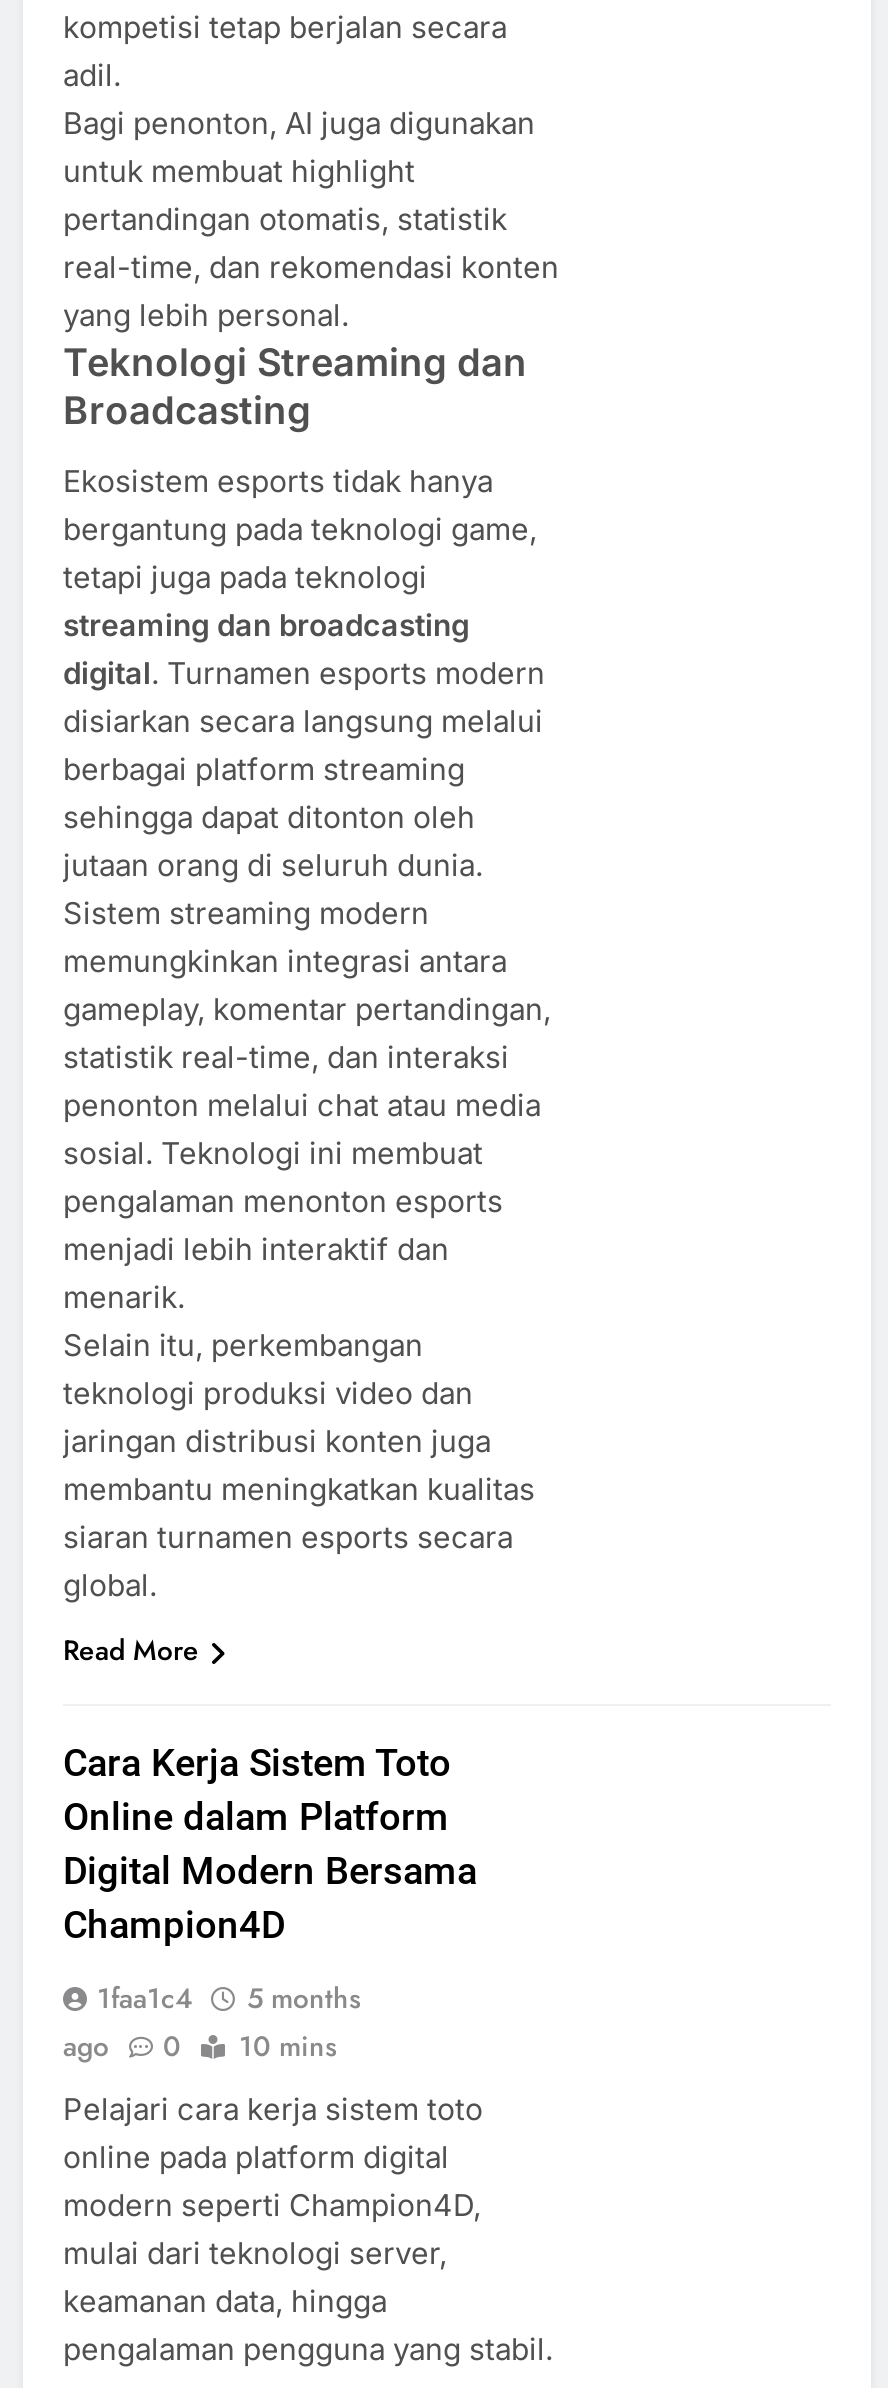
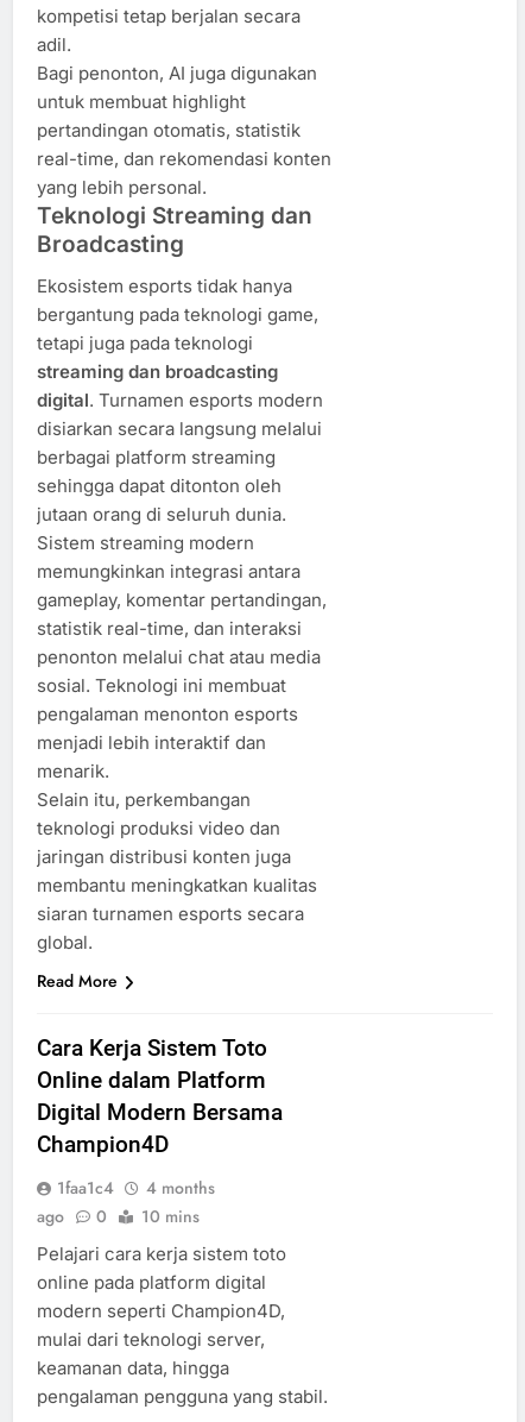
[97,1979,361,2019] 1faa1c4 5 months -> [57,1176,215,1200] 1faa1c4 4 months

